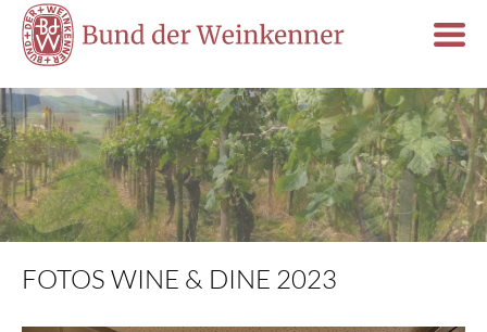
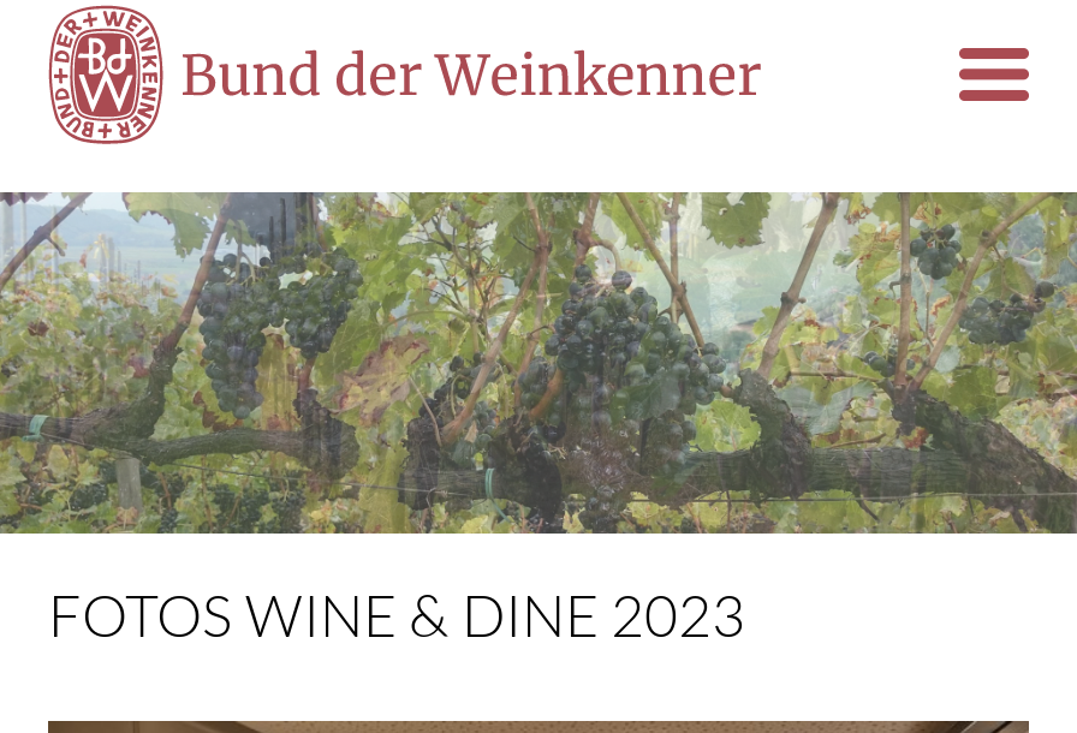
[3,88,484,242] [image] -> [7,192,1070,534] [image]

